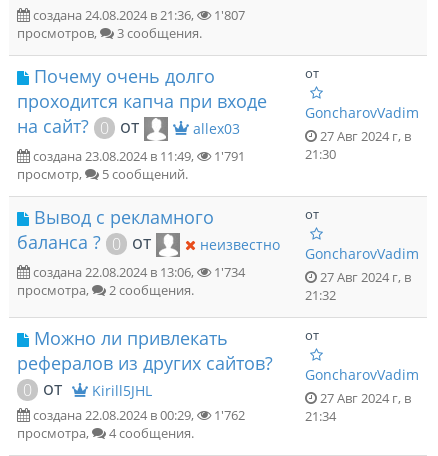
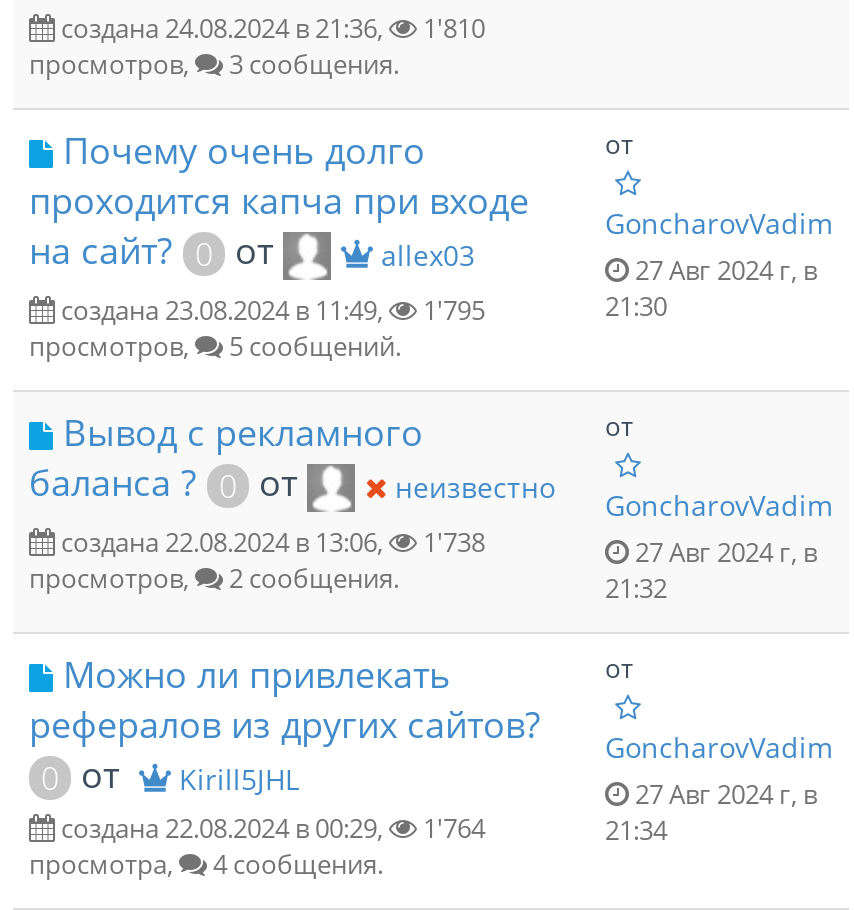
[30,6,245,24] создана 24.08.2024 в 21:36, 1'807 -> [55,10,485,46] создана 24.08.2024 в 21:36, 1'810
[17,146,245,182] 1'791 | просмотр, -> [29,291,485,363] 1'795 | просмотров,
[17,262,245,298] 1'734 | просмотра, -> [29,523,485,595] 1'738 | просмотров,
[30,406,245,424] создана 22.08.2024 в 00:29, 1'762 -> [55,810,485,846] создана 22.08.2024 в 00:29, 1'764

